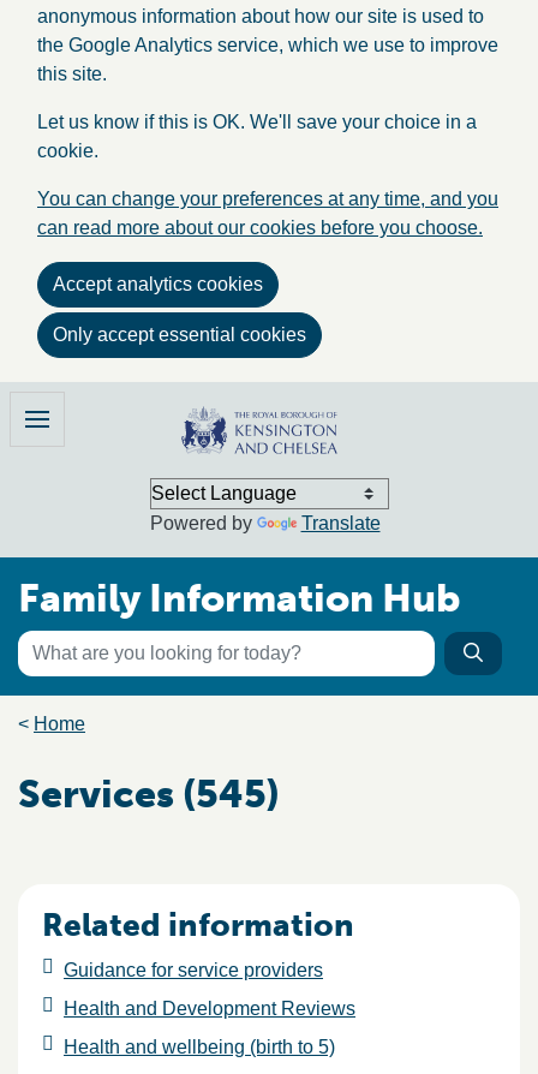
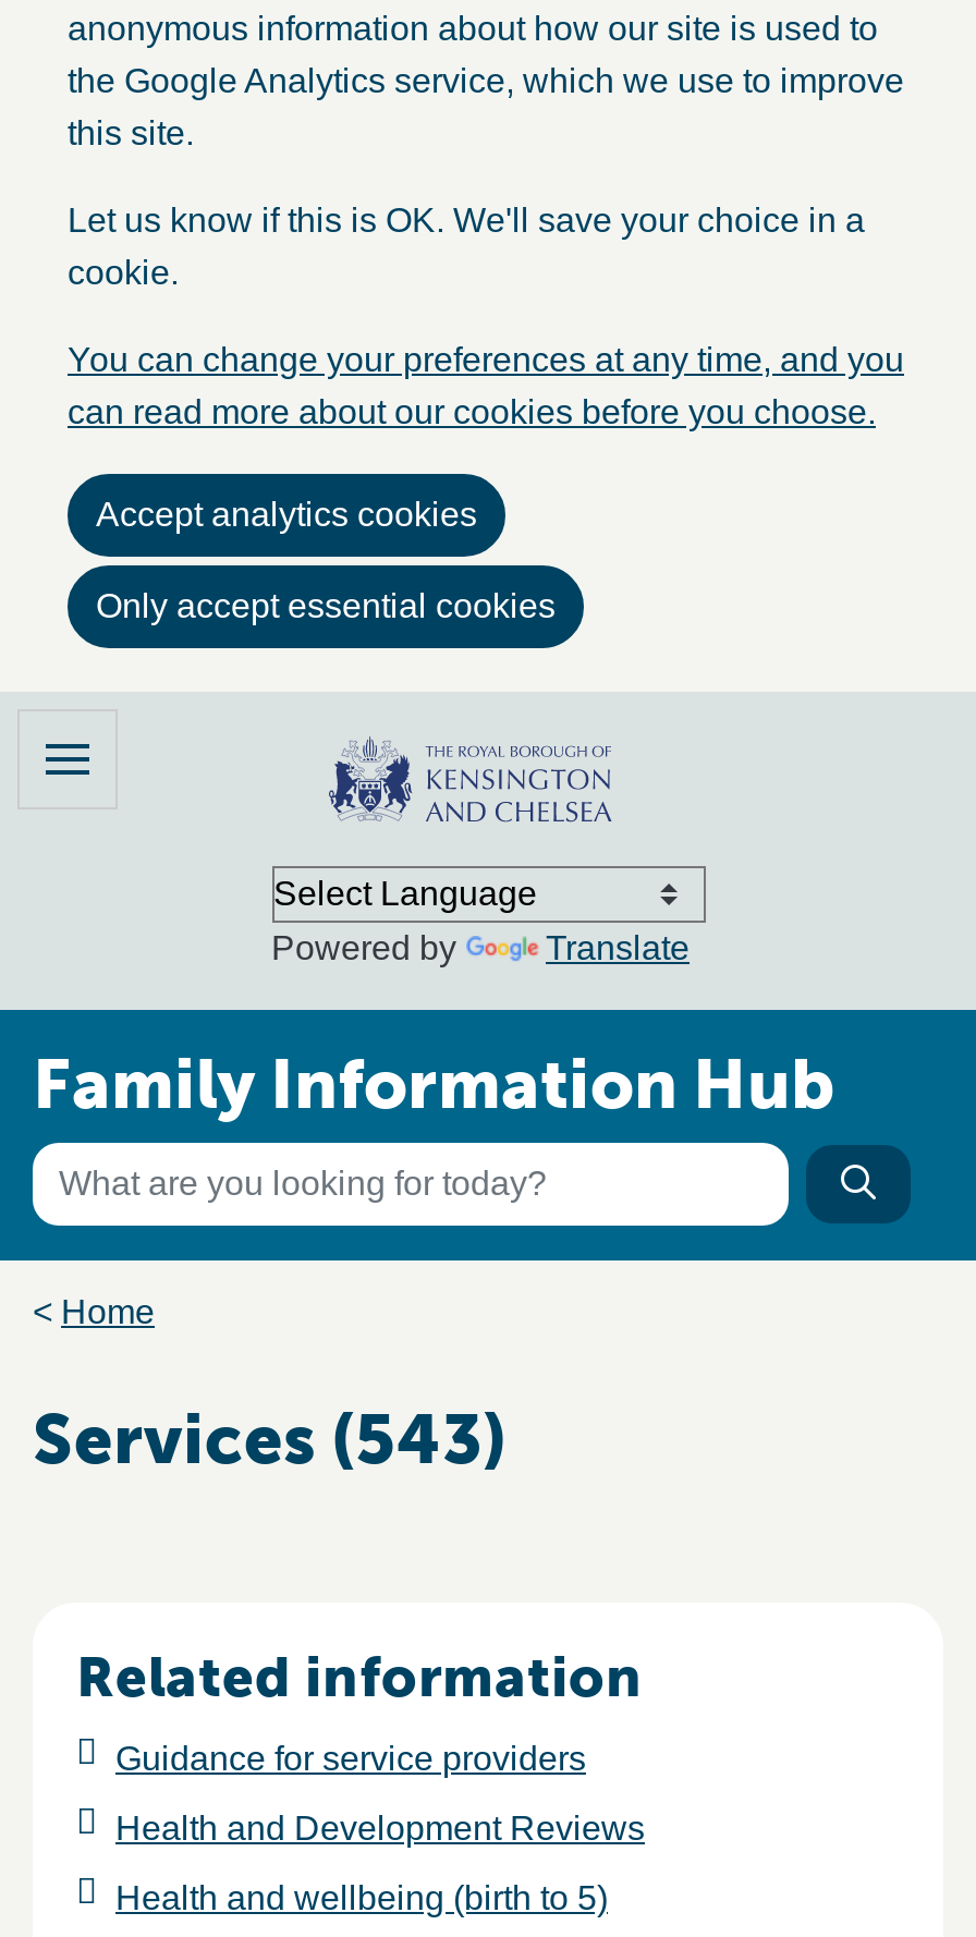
[18,771,280,817] Services (545) -> [33,1398,508,1481] Services (543)

